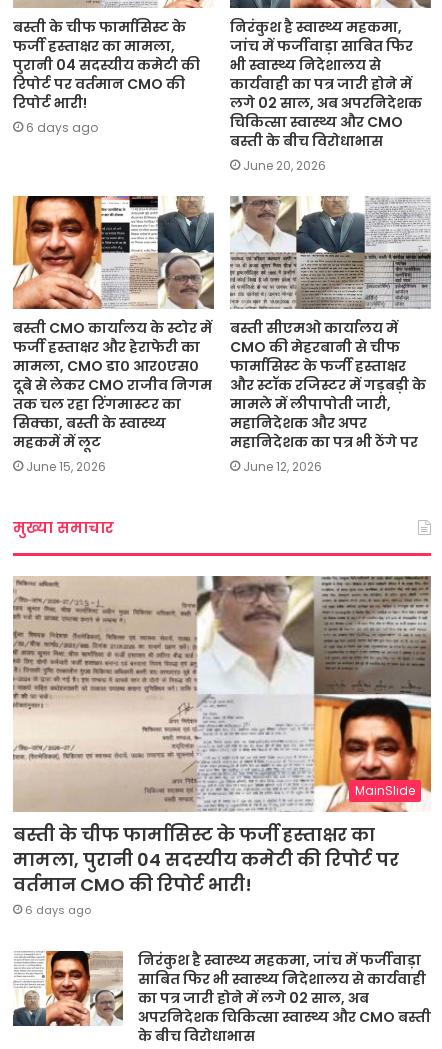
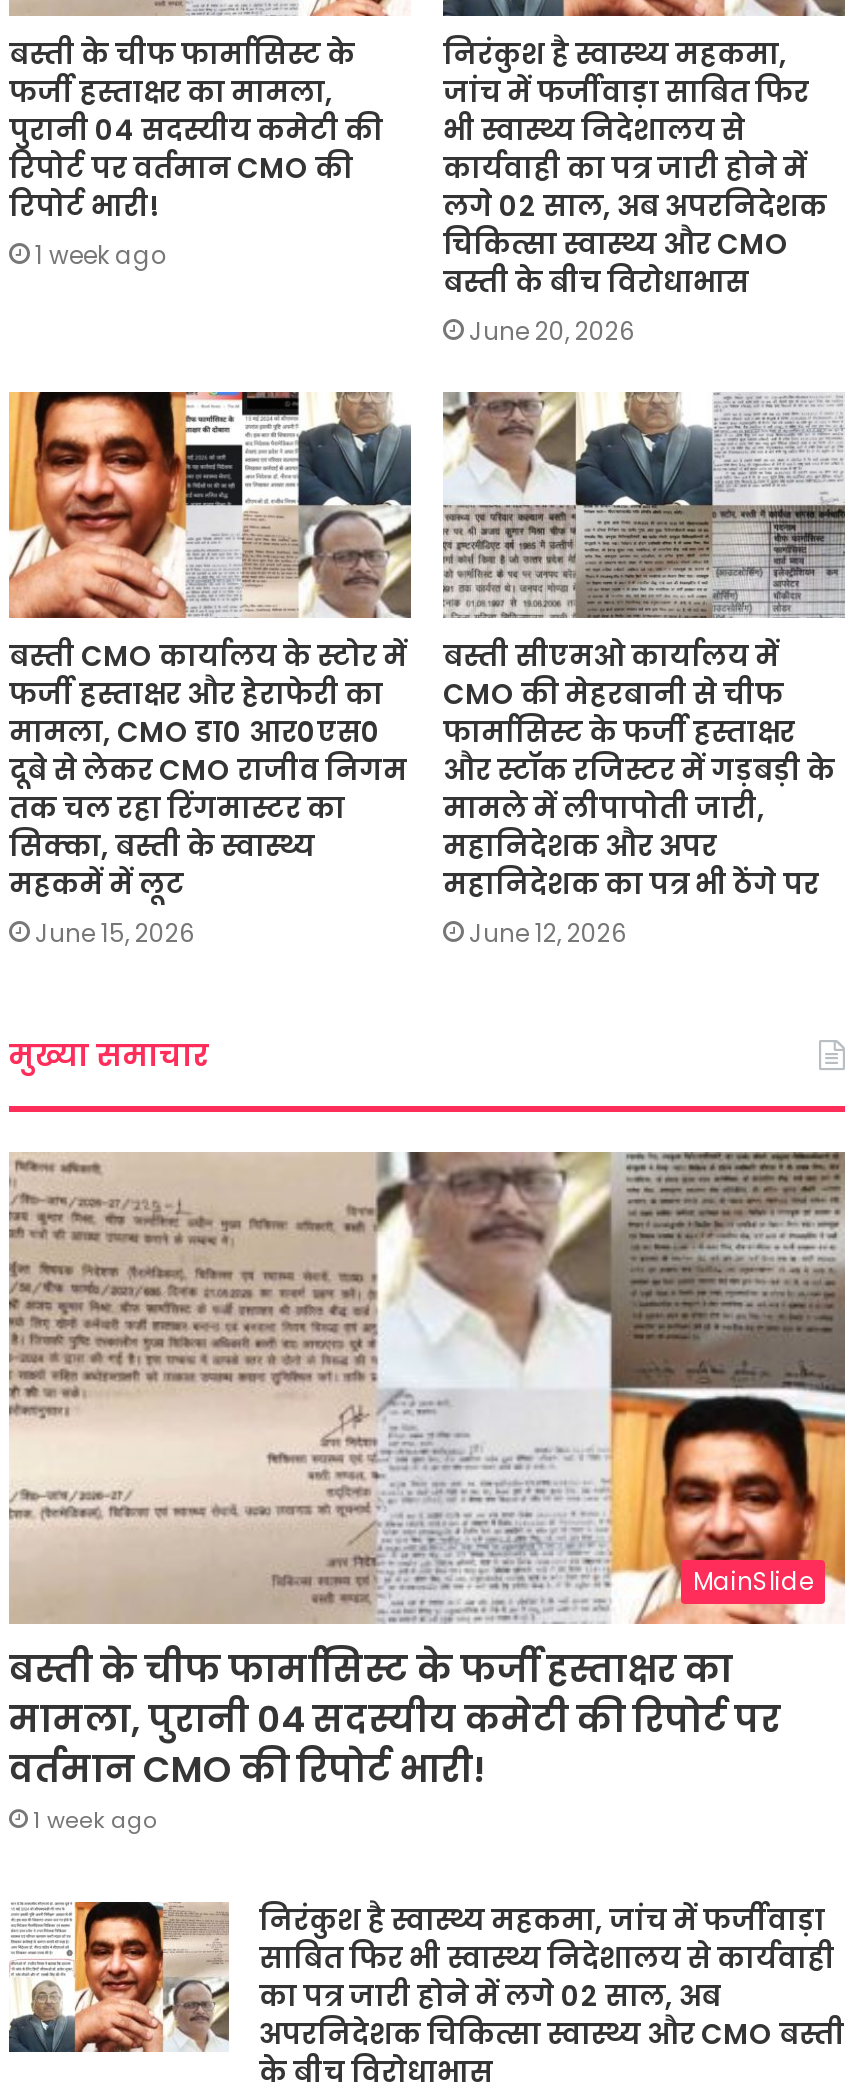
[26,119,98,136] 6 days ago -> [35,238,167,272] 1 week ago
[25,902,91,918] 6 days ago -> [33,1804,157,1836] 1 week ago

